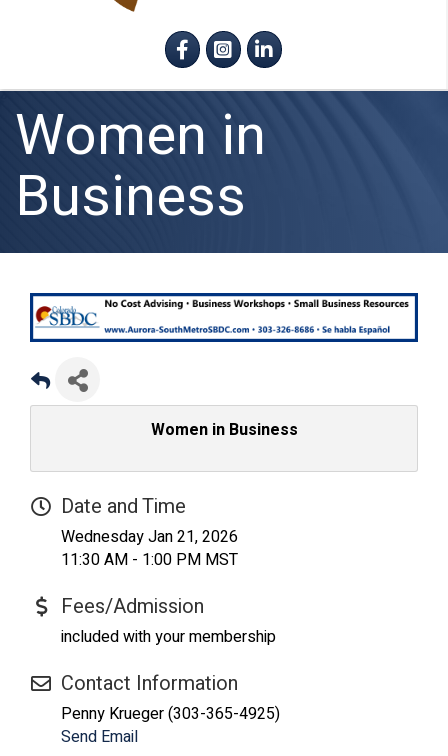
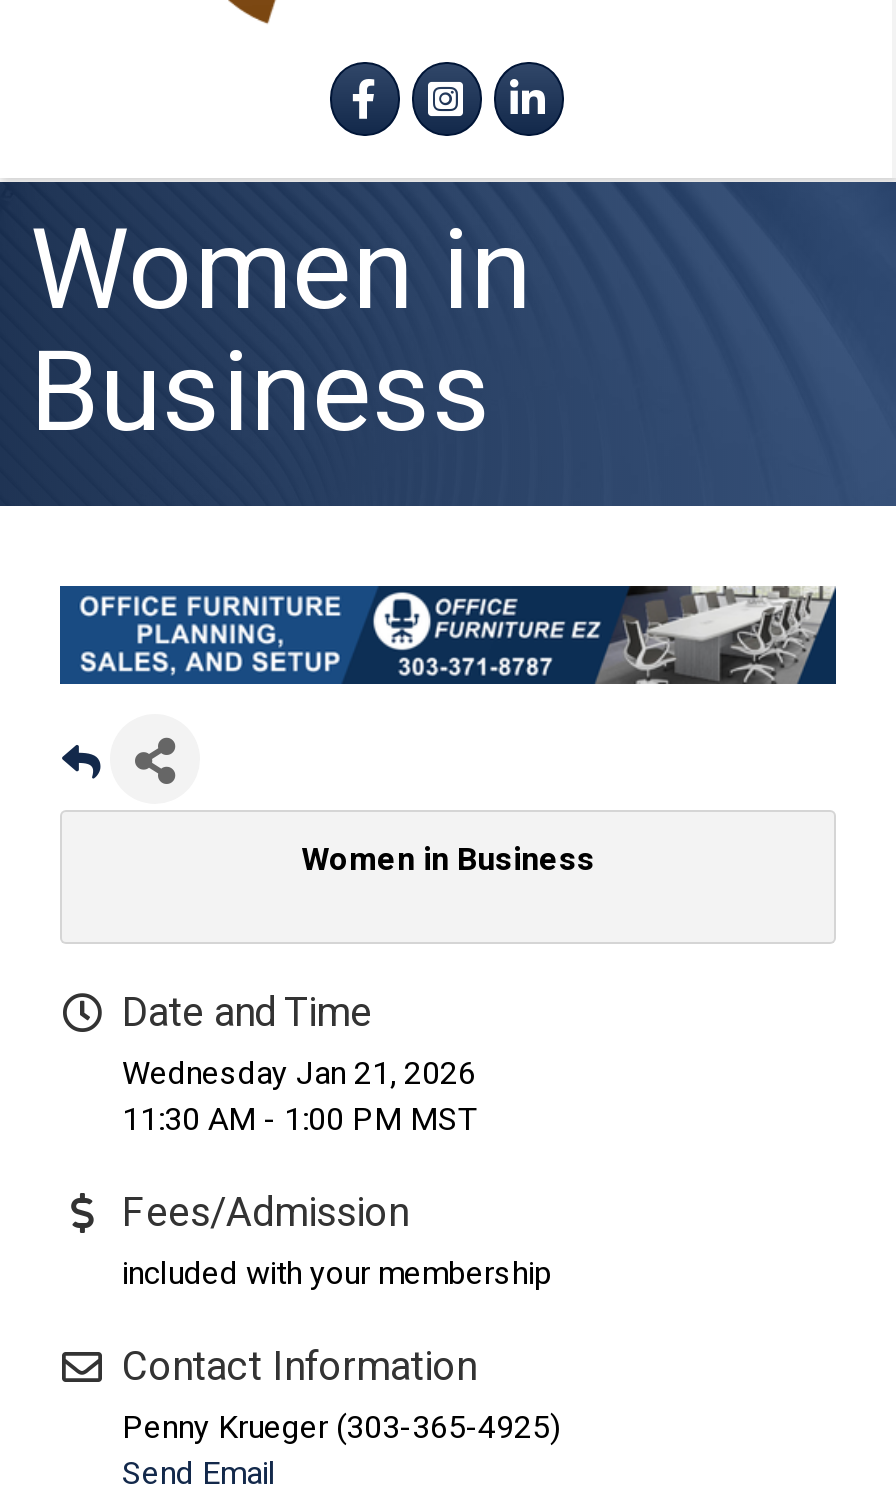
[32,292,418,343] [image] -> [66,584,836,686] [image]

